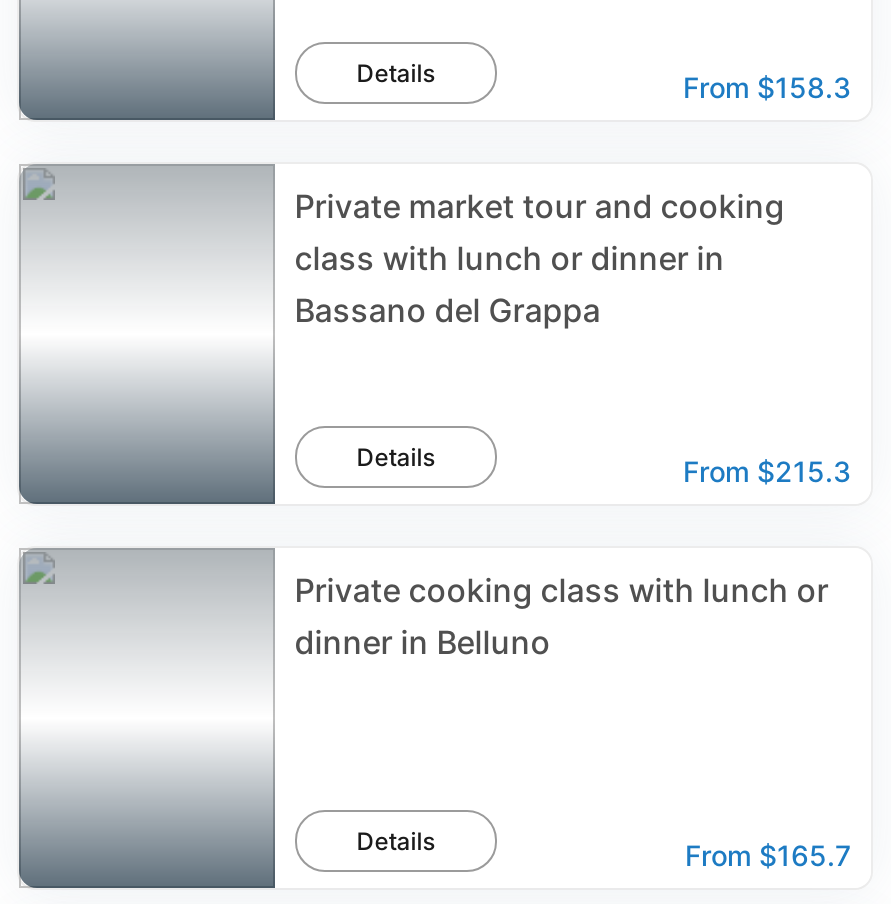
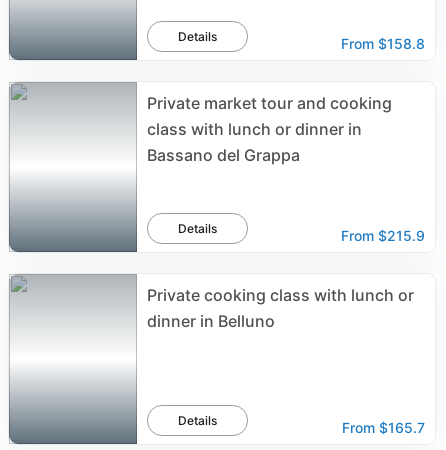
[683,70,851,104] From $158.3 -> [341,35,425,52] From $158.8
[683,454,851,488] From $215.3 -> [341,227,425,244] From $215.9

